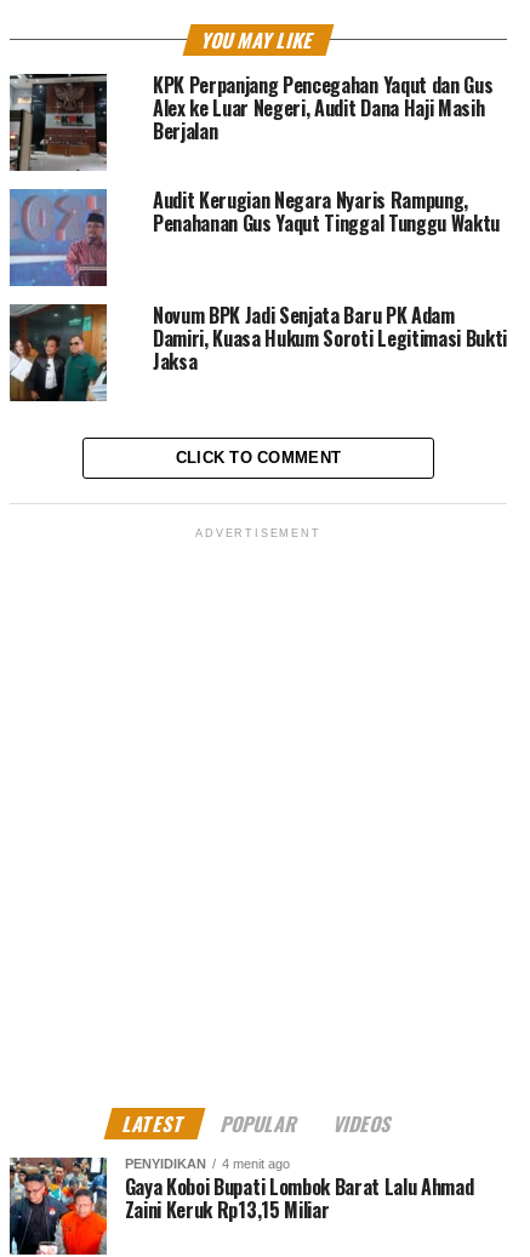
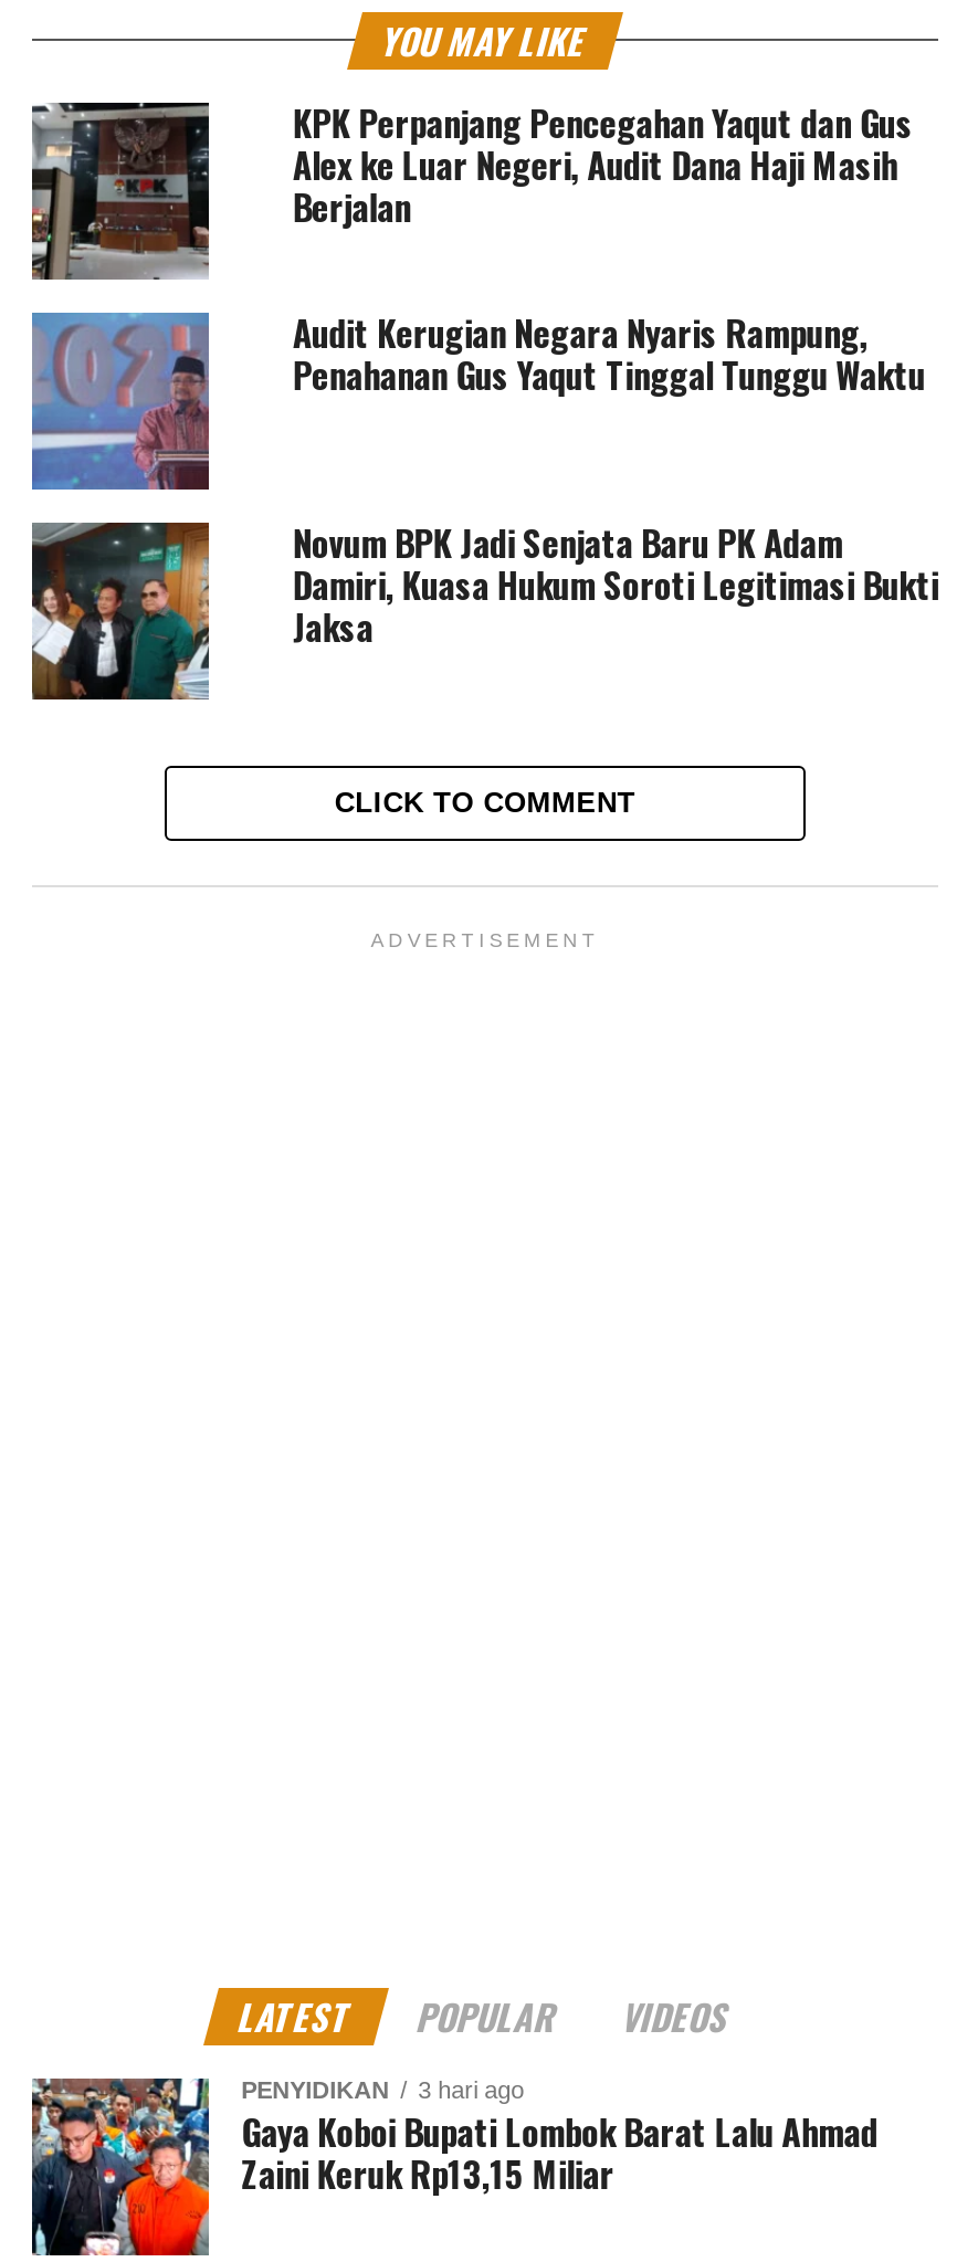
[125,1156,289,1170] PENYIDIKAN 4 menit ago -> [241,2075,524,2102] PENYIDIKAN 3 hari ago

